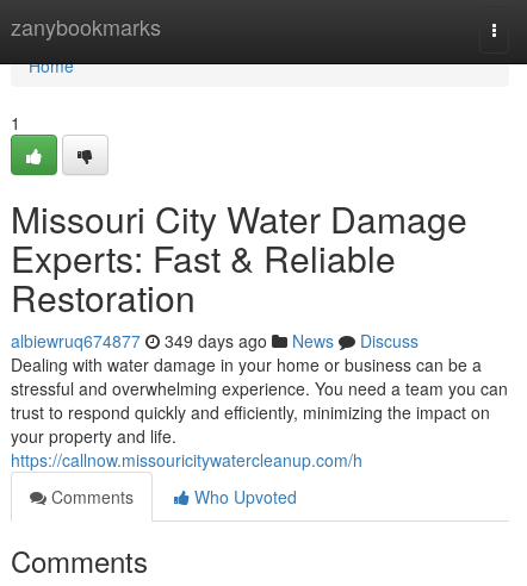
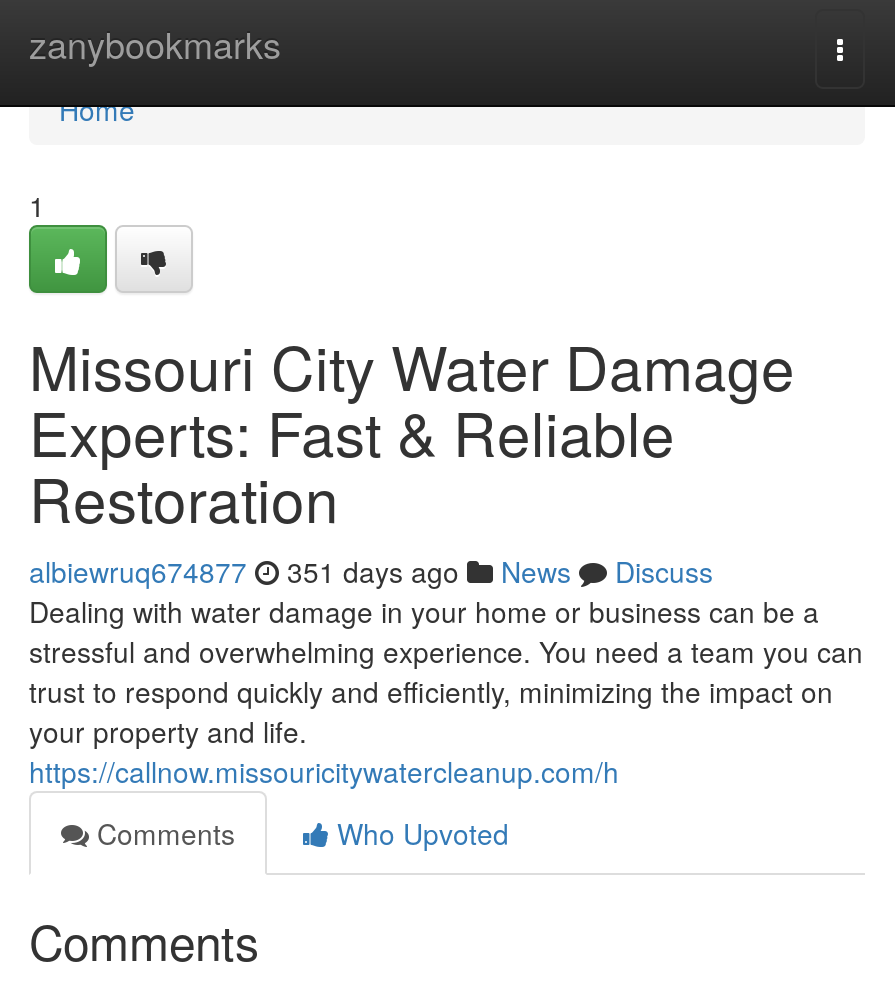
[11,329,418,353] albiewruq674877 349 days ago News Discuss -> [29,551,713,591] albiewruq674877 351 days ago News Discuss

